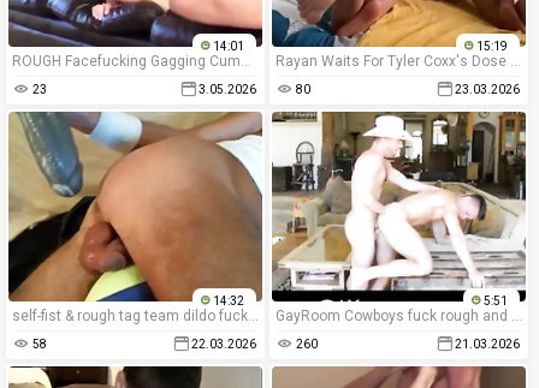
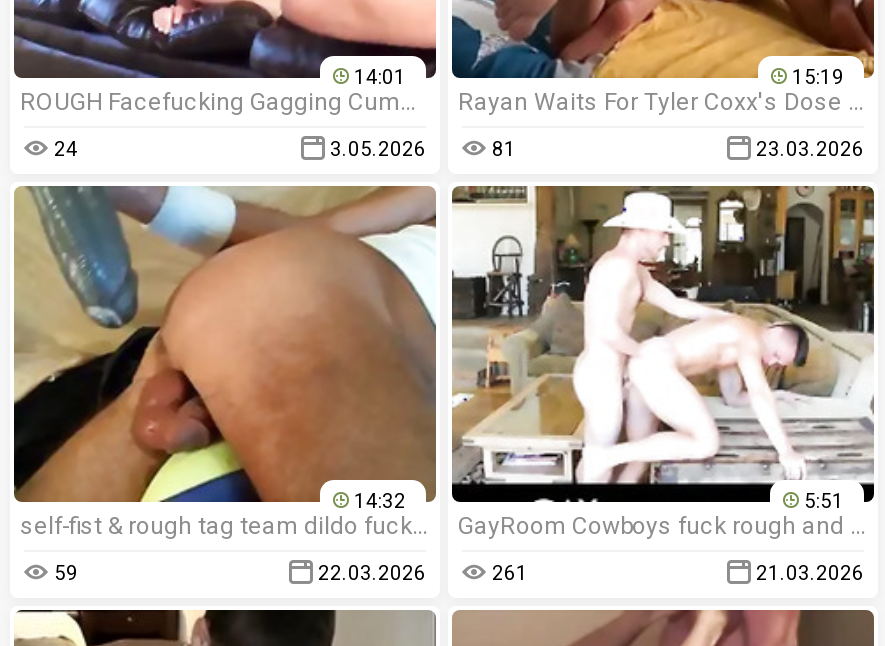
[32,83,47,96] 23 -> [54,138,78,160] 24
[296,83,310,96] 80 -> [492,138,516,160] 81
[32,338,47,351] 58 -> [54,562,78,584] 59
[296,338,318,351] 260 -> [492,562,528,584] 261

